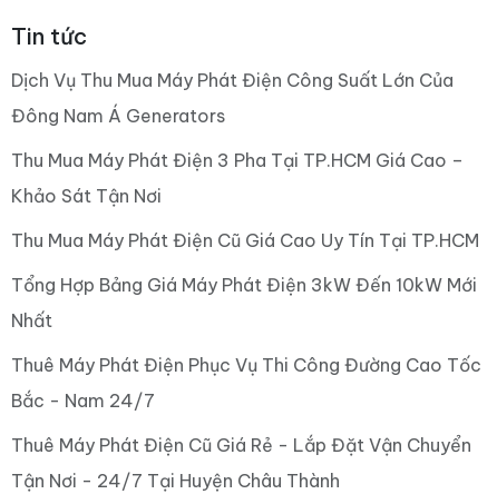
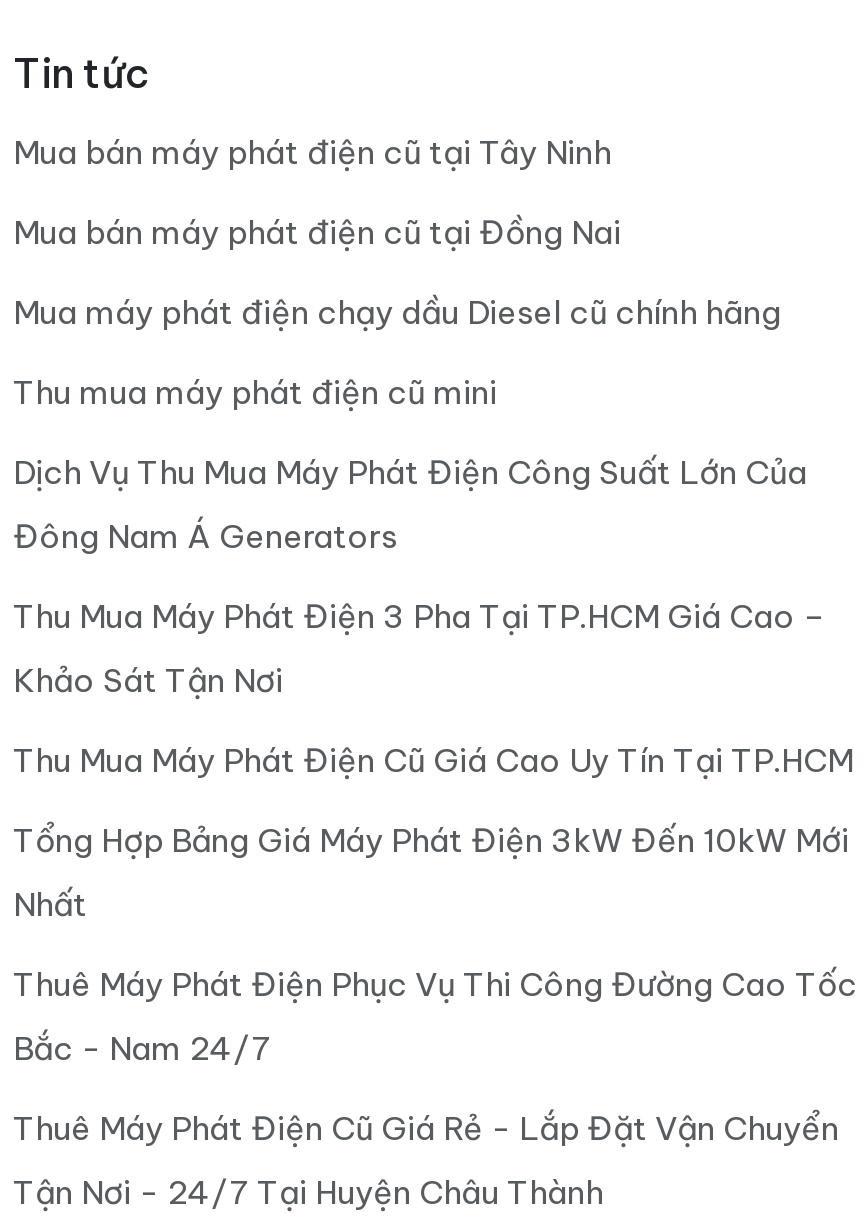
none -> [13,132,781,412] Mua bán máy phát điện cũ tại Tây Ninh | Mua bán máy phát điện cũ tại Đồng Nai | Mua máy phát điện chạy dầu Diesel cũ chính hãng | Thu mua máy phát điện cũ mini

